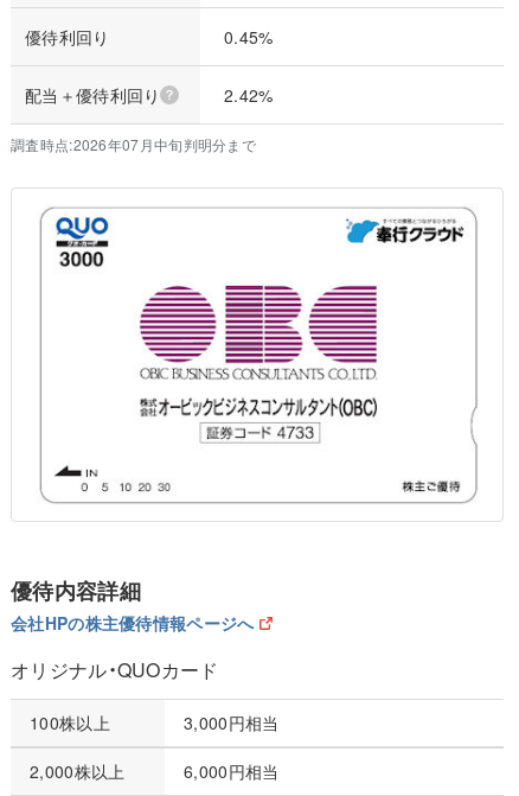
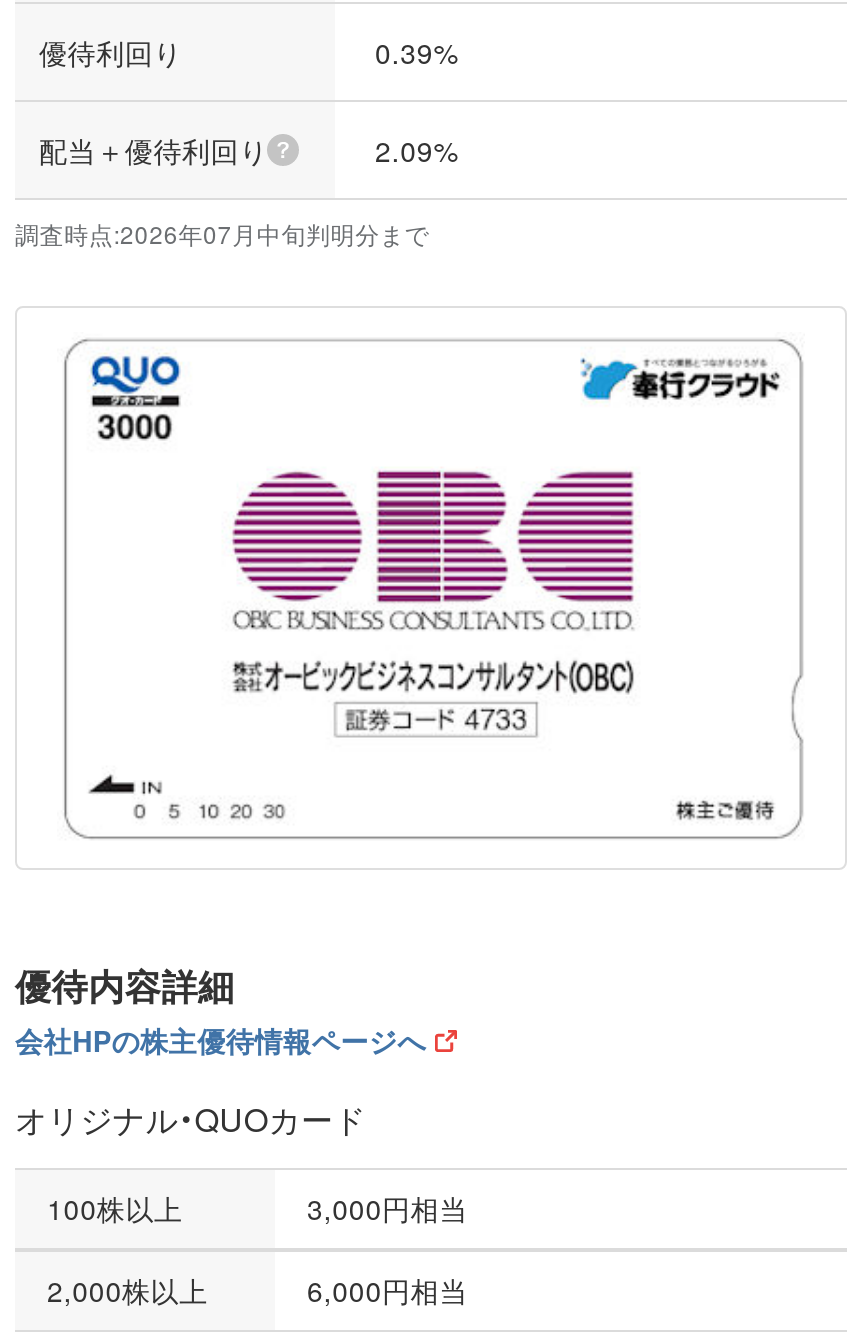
[224,25,273,49] 0.45% -> [375,32,458,72] 0.39%
[224,83,273,107] 2.42% -> [375,130,458,170] 2.09%

